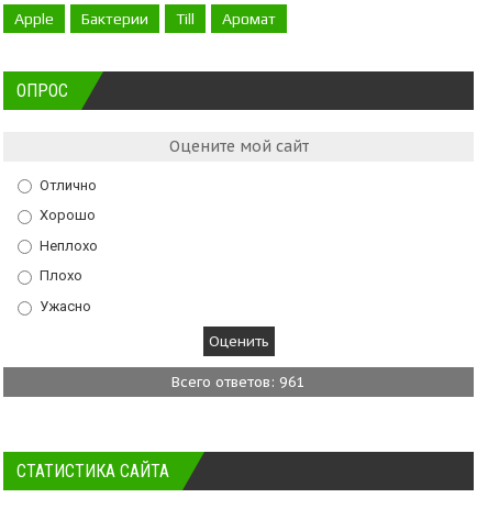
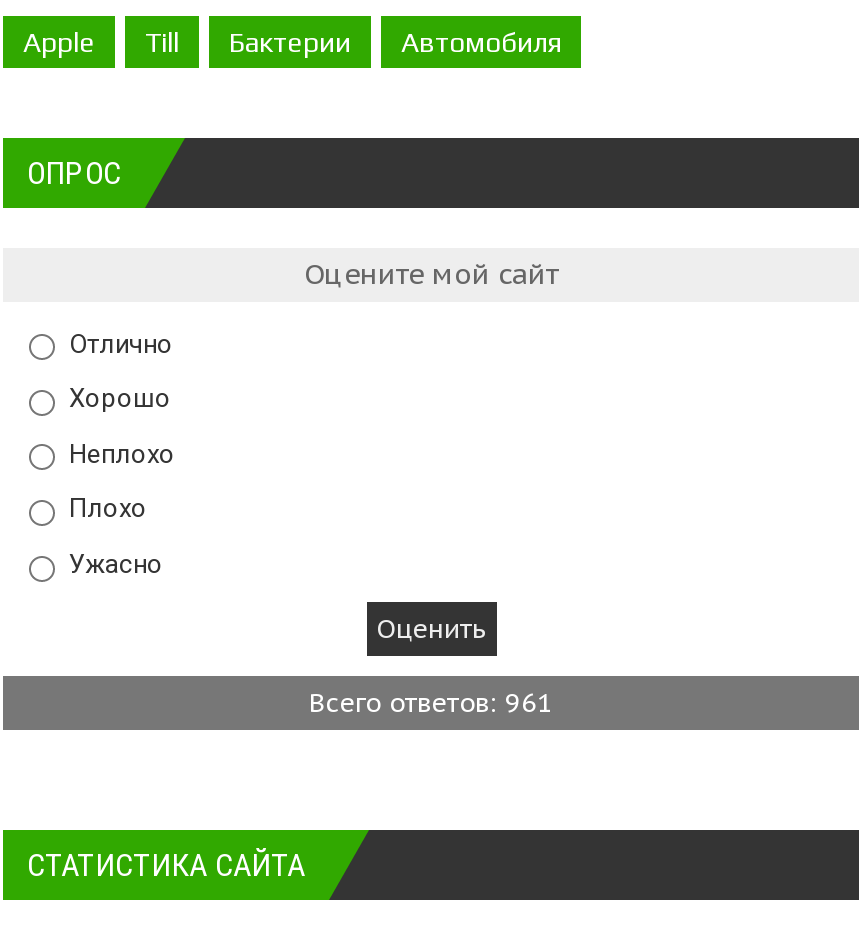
[176,10,276,27] Till | Аромат -> [401,25,561,57] Автомобиля
none -> [145,25,179,57] Till

